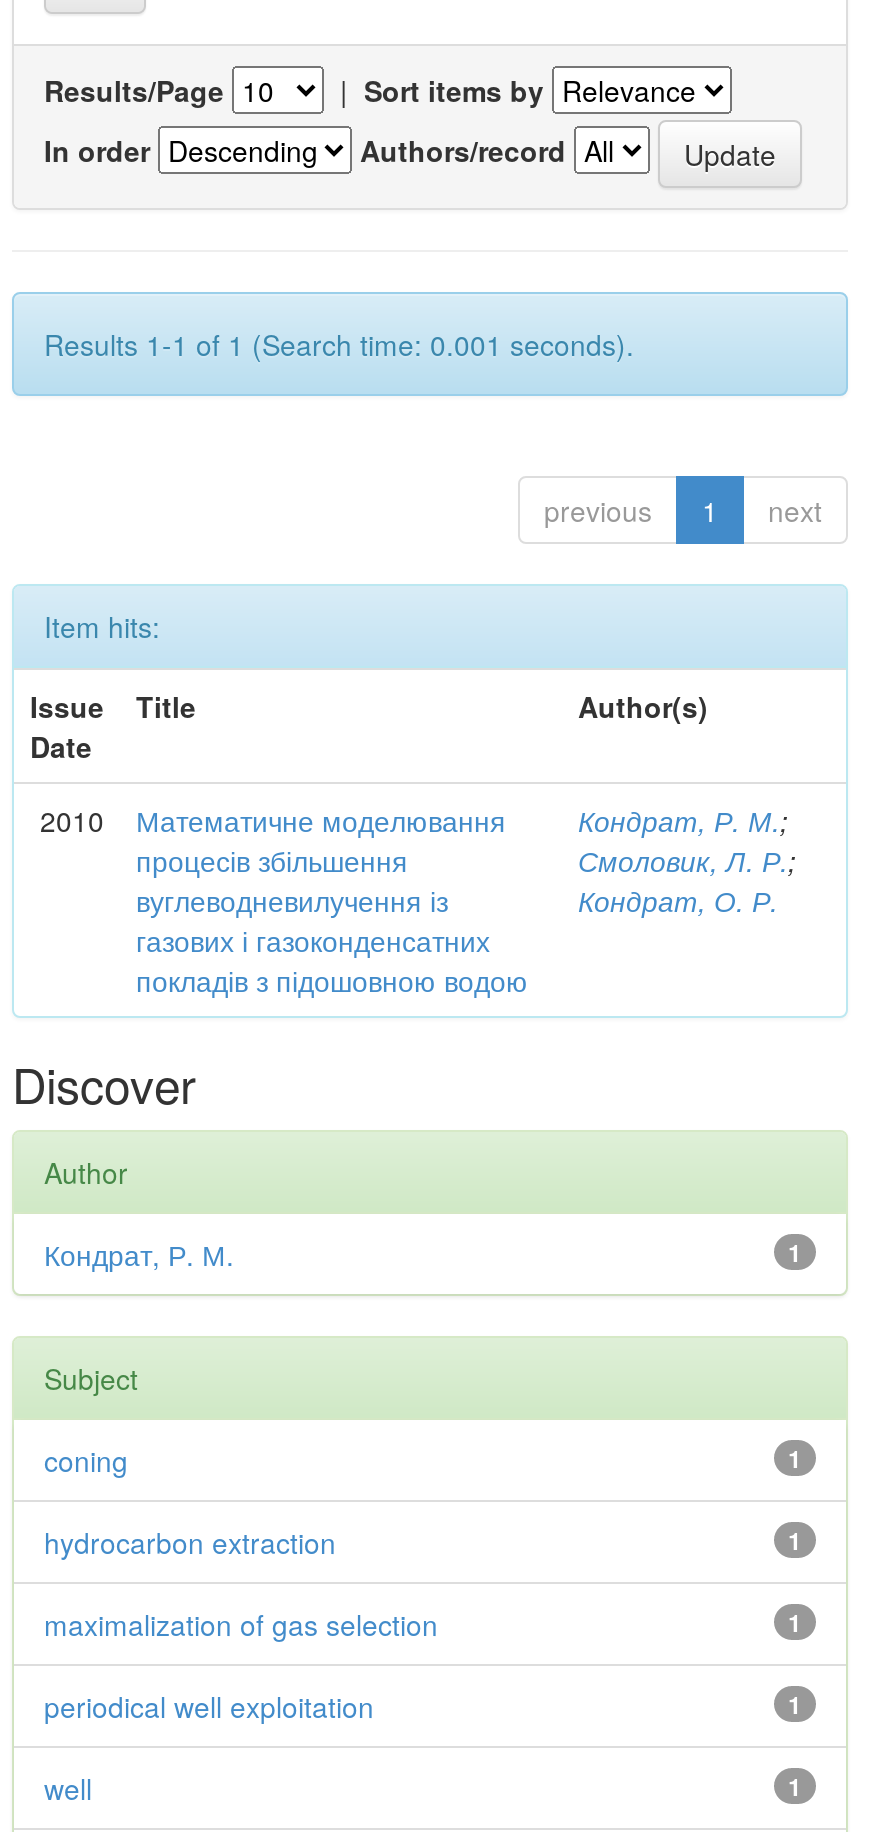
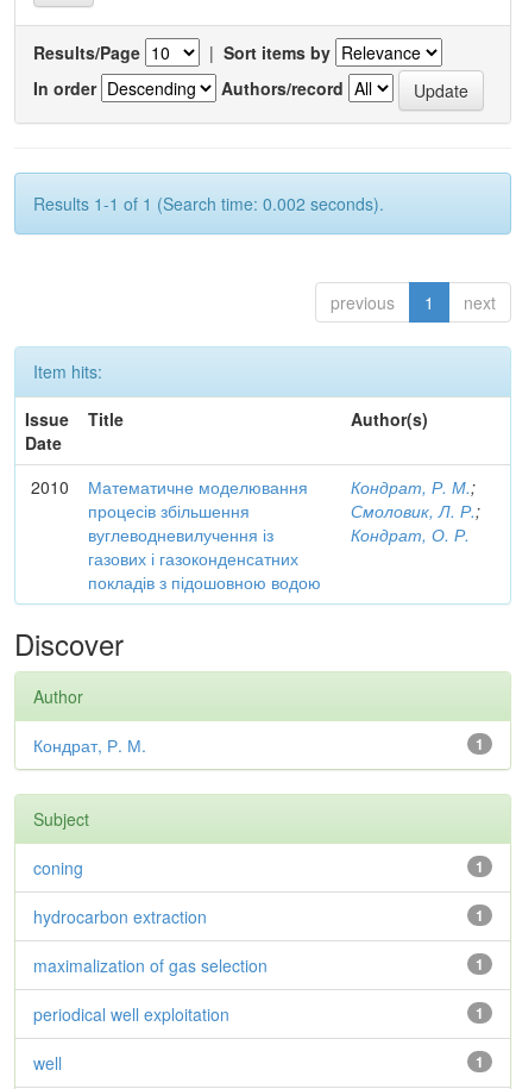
[44,324,634,364] Results 1-1 of 1 (Search time: 0.001 seconds). -> [33,192,384,215] Results 1-1 of 1 (Search time: 0.002 seconds).

